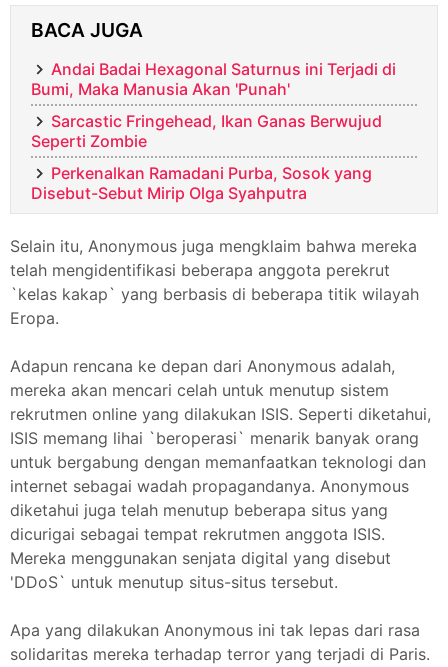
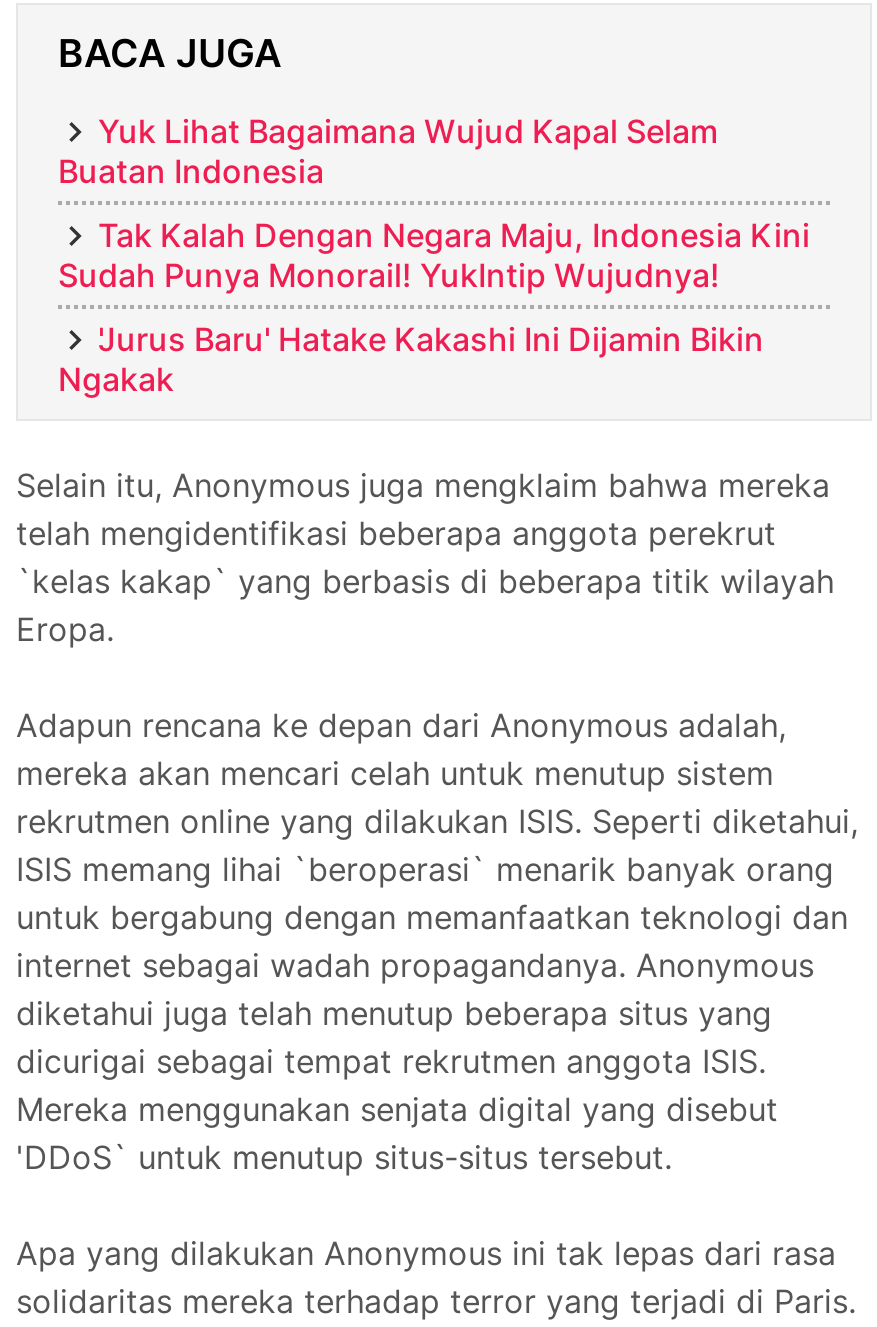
[31,59,396,99] Andai Badai Hexagonal Saturnus ini Terjadi di | Bumi, Maka Manusia Akan 'Punah' -> [58,111,718,191] Yuk Lihat Bagaimana Wujud Kapal Selam | Buatan Indonesia
[31,111,382,151] Sarcastic Fringehead, Ikan Ganas Berwujud | Seperti Zombie -> [58,215,810,295] Tak Kalah Dengan Negara Maju, Indonesia Kini | Sudah Punya Monorail! YukIntip Wujudnya!
[31,163,372,203] Perkenalkan Ramadani Purba, Sosok yang | Disebut-Sebut Mirip Olga Syahputra -> [58,319,764,399] 'Jurus Baru' Hatake Kakashi Ini Dijamin Bikin | Ngakak

